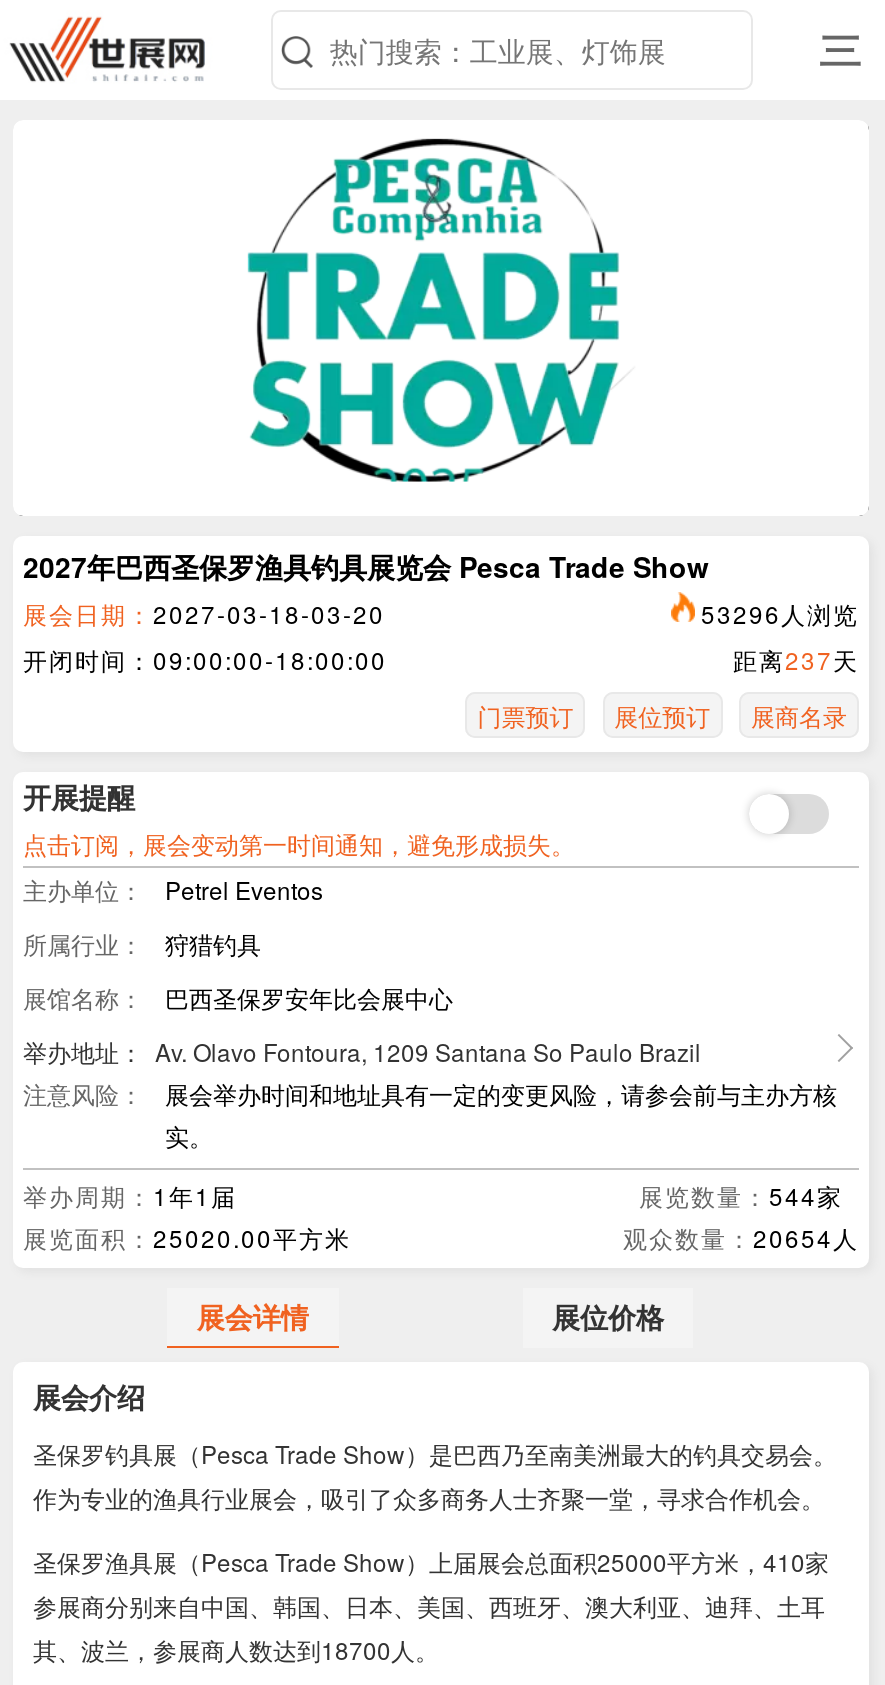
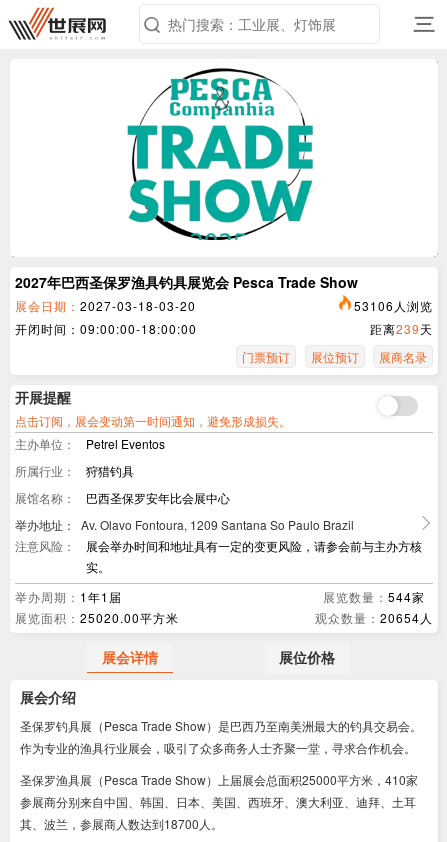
[701,596,859,630] 53296人浏览 -> [354,297,433,314] 53106人浏览
[733,642,859,676] 距离237天 -> [370,320,433,337] 距离239天

